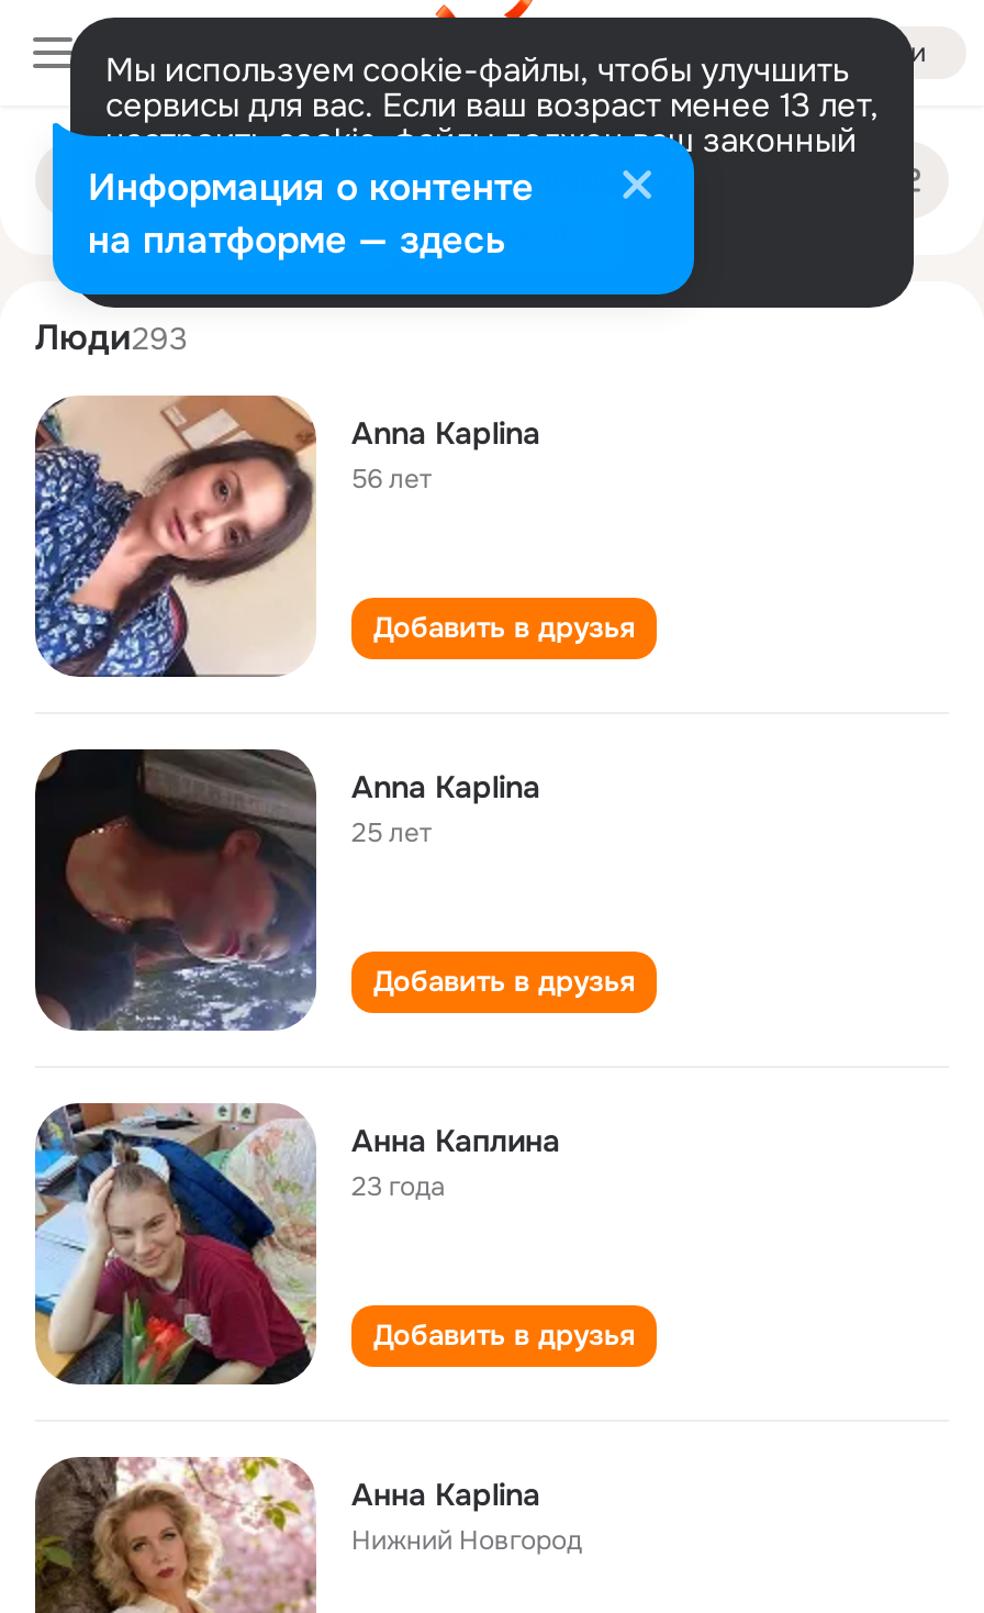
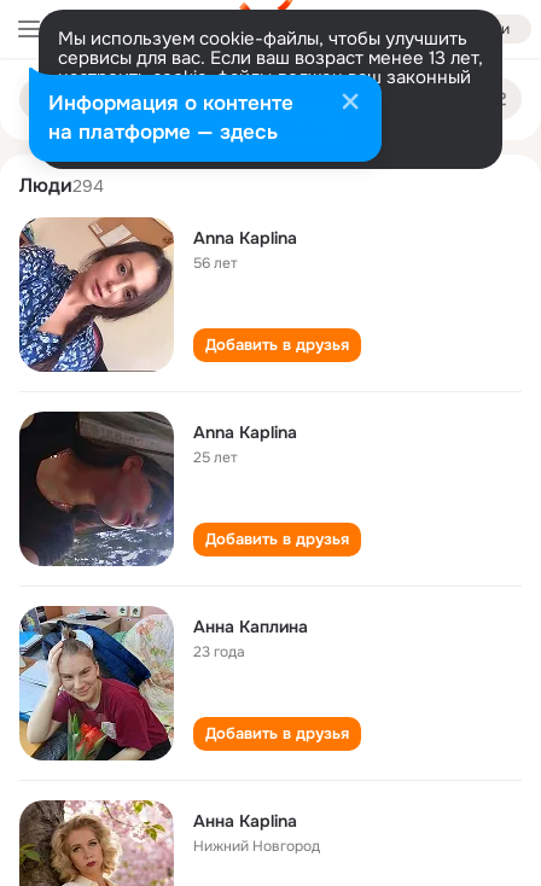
[35,314,187,360] Люди293 -> [19,173,104,198] Люди294

